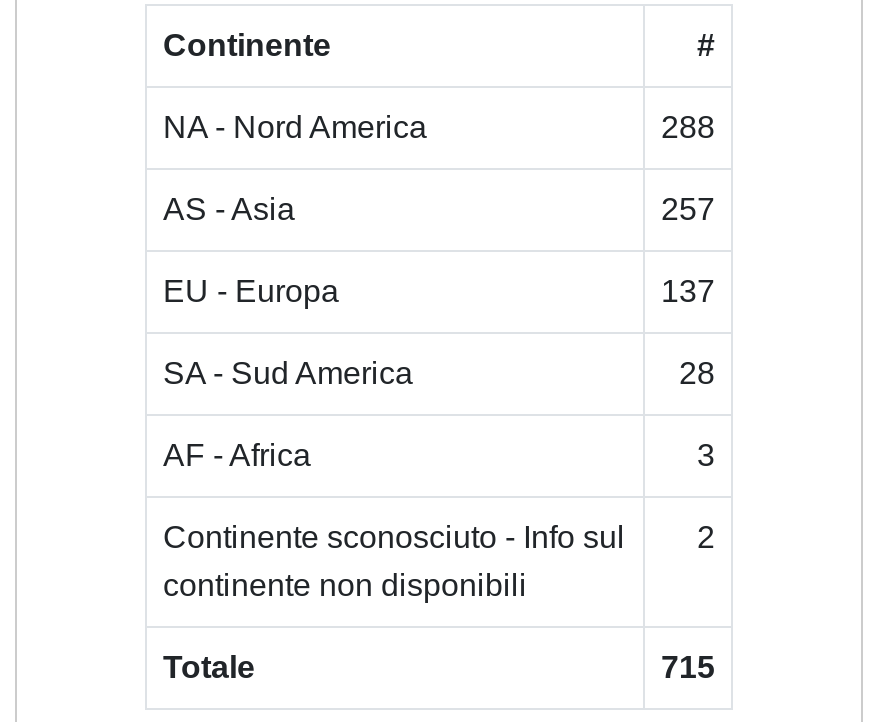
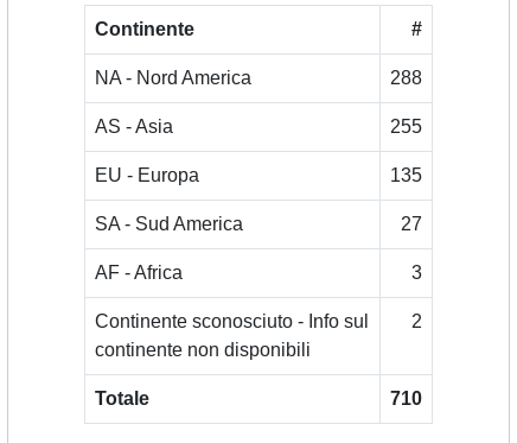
[661,192,715,226] 257 -> [390,116,422,137] 255
[661,274,715,308] 137 -> [390,165,422,185] 135
[679,356,715,390] 28 -> [401,214,422,234] 27
[661,650,715,684] 715 -> [390,388,422,409] 710

